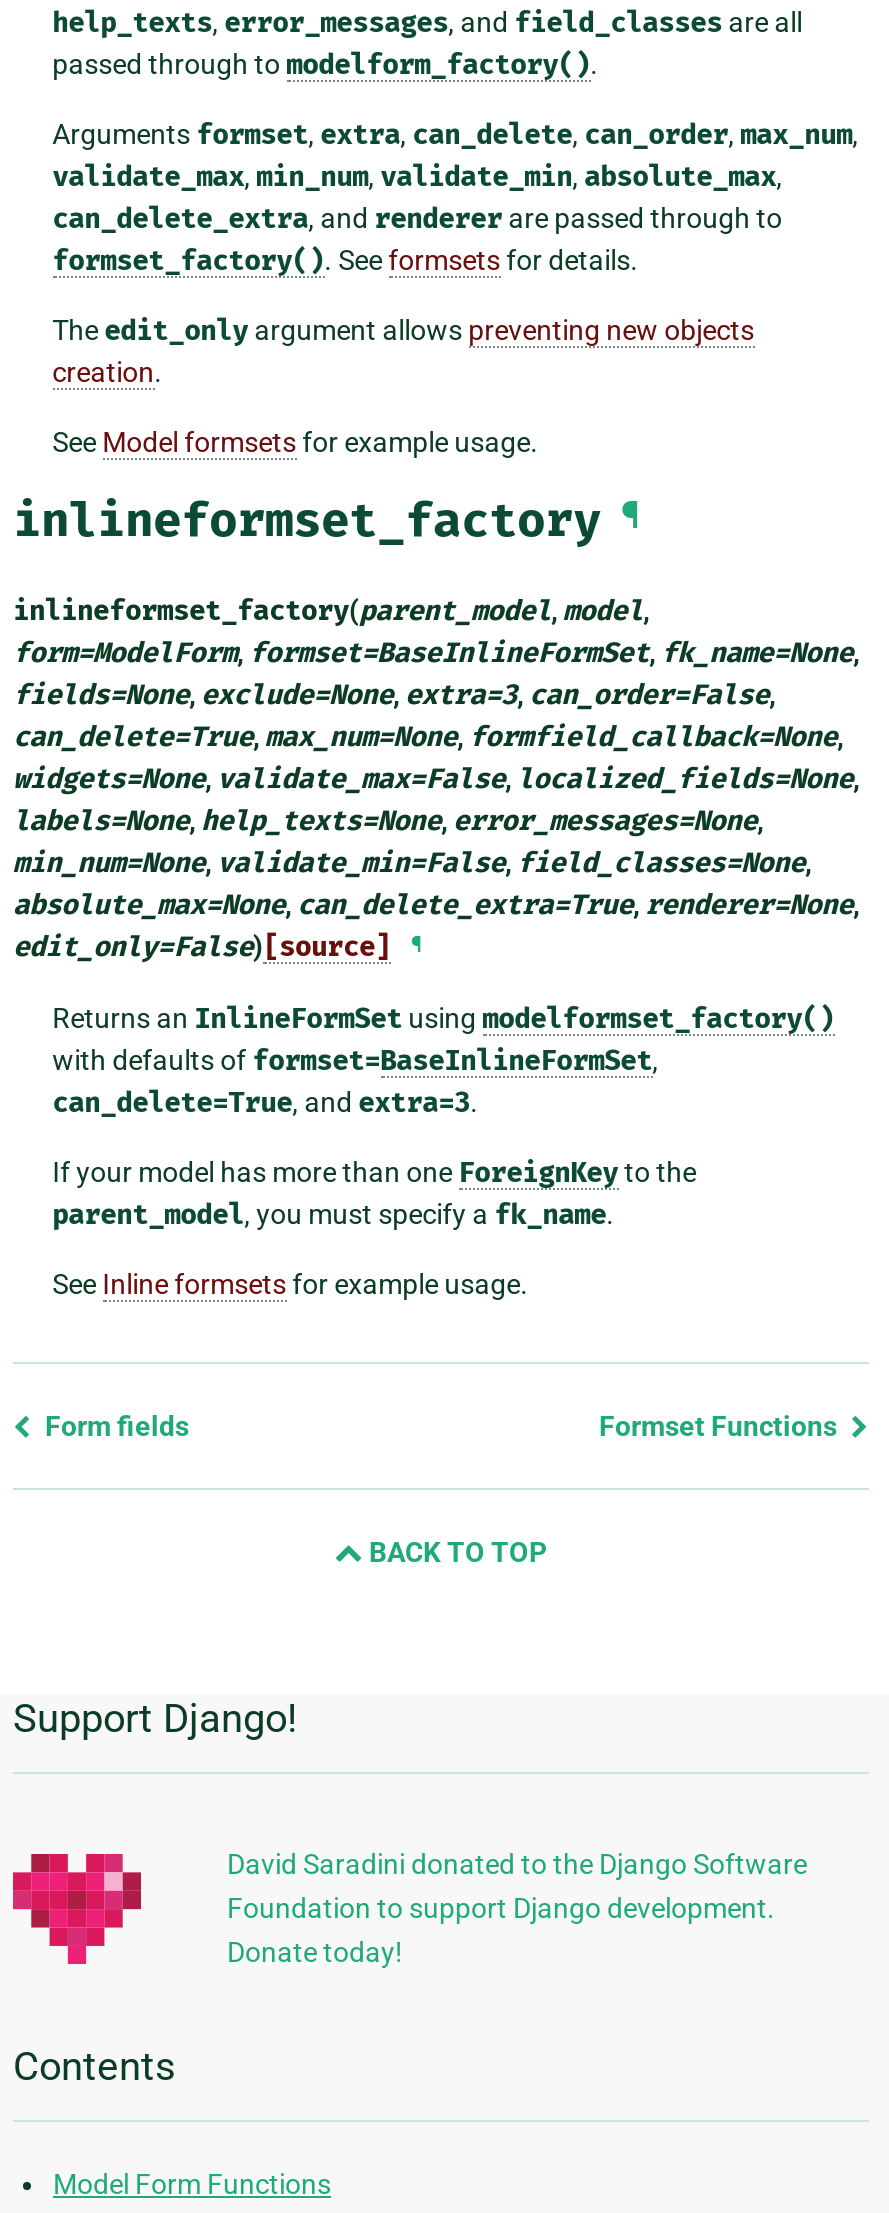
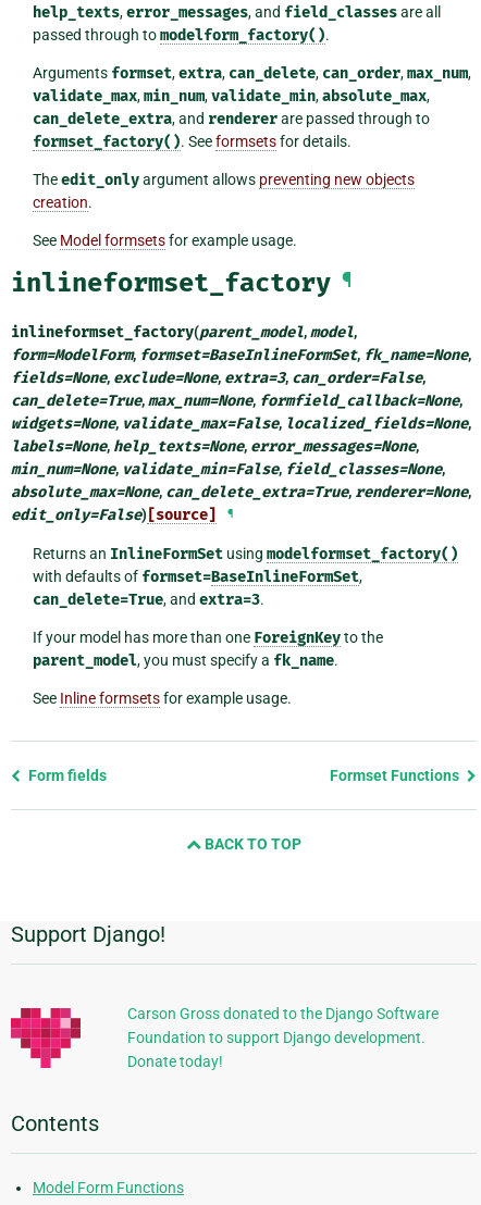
[227,1847,807,1879] David Saradini donated to the Django Software -> [127,1005,439,1022] Carson Gross donated to the Django Software

